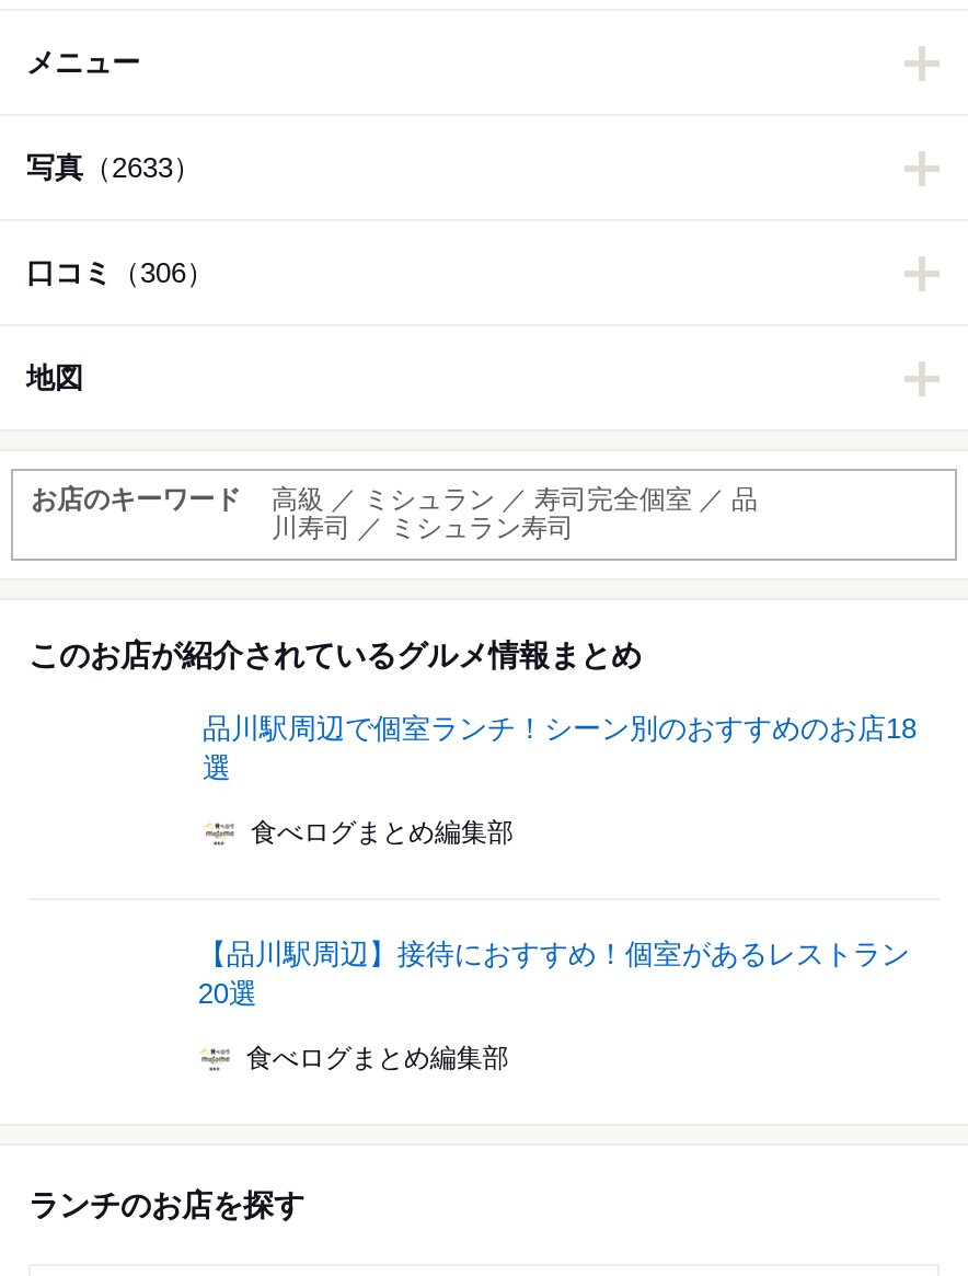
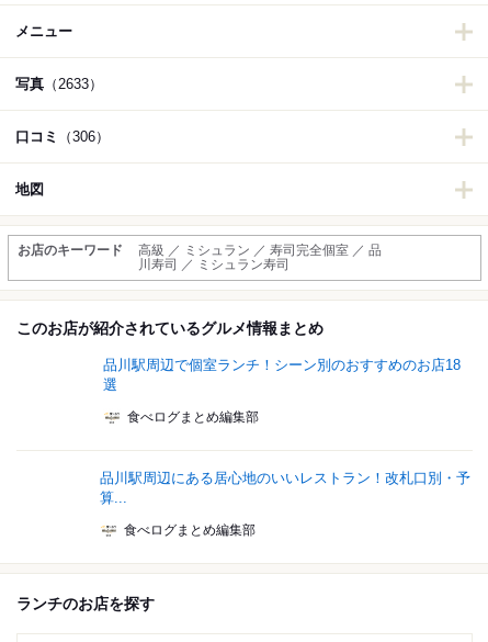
[198,938,910,1010] 【品川駅周辺】接待におすすめ！個室があるレストラン | 20選 -> [99,470,470,506] 品川駅周辺にある居心地のいいレストラン！改札口別・予 | 算...

